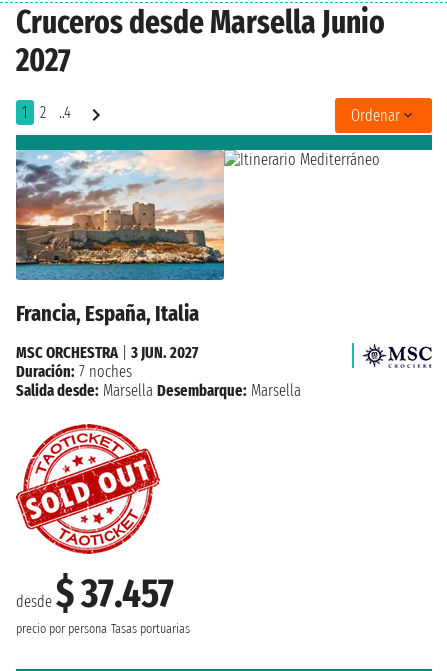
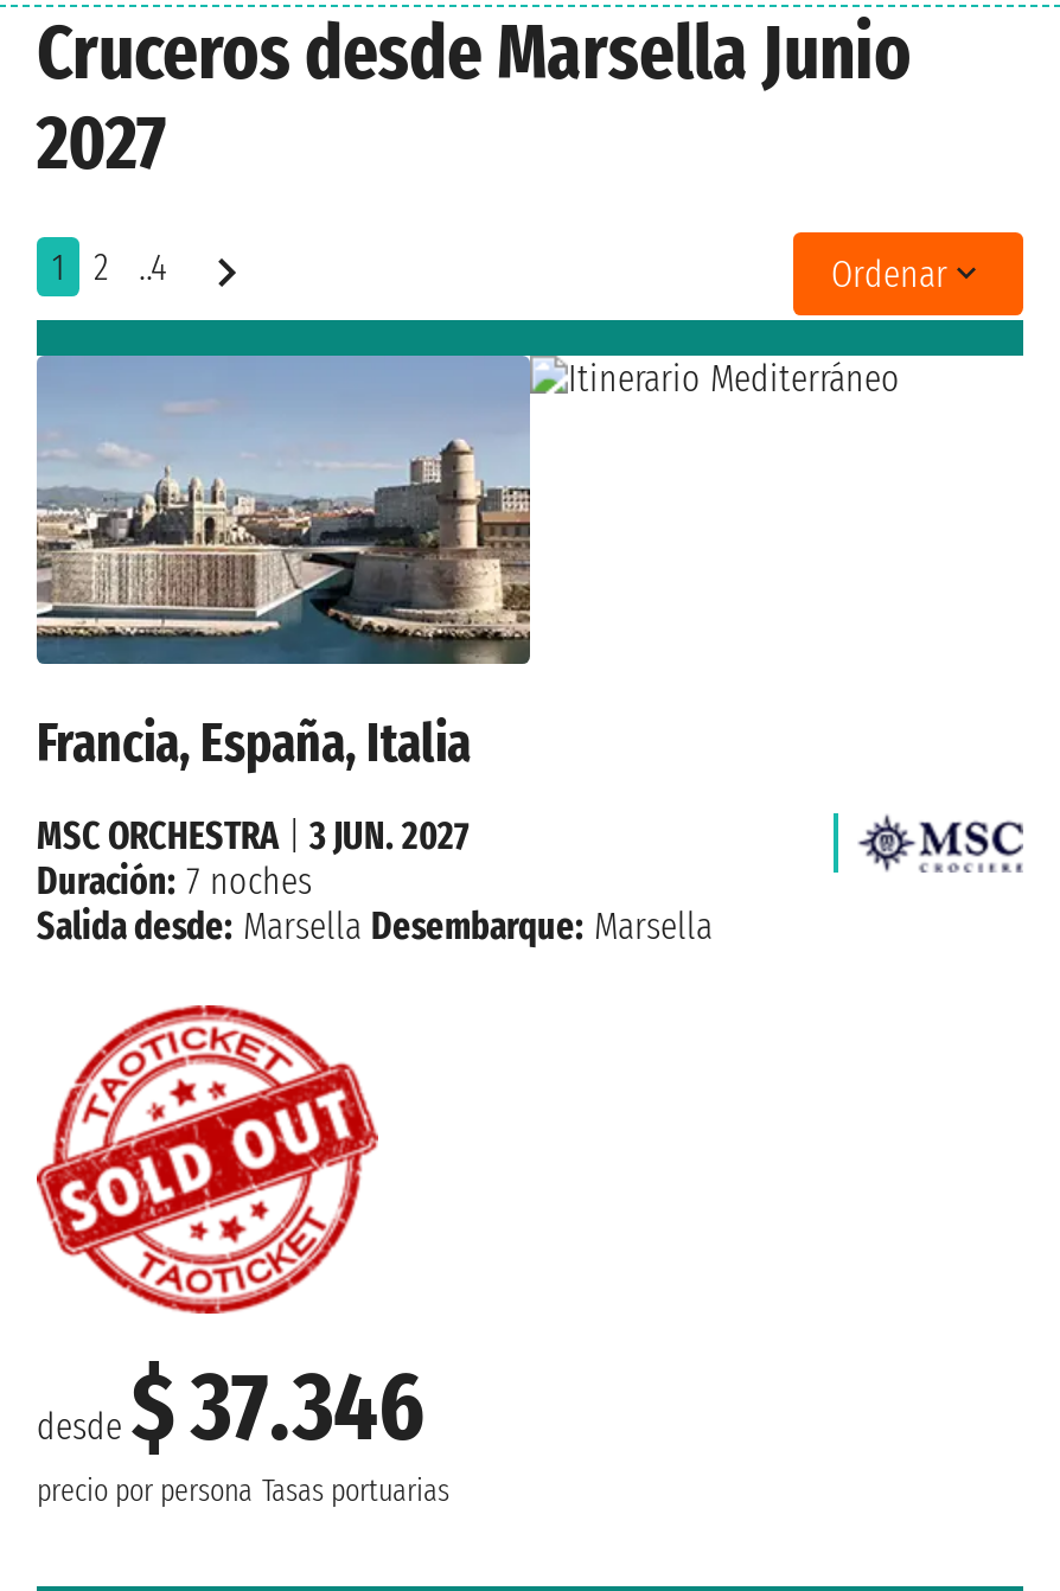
[16,149,225,281] [image] -> [37,356,532,666] [image]
[16,570,174,618] desde$ 37.457 -> [37,1351,426,1465] desde$ 37.346

